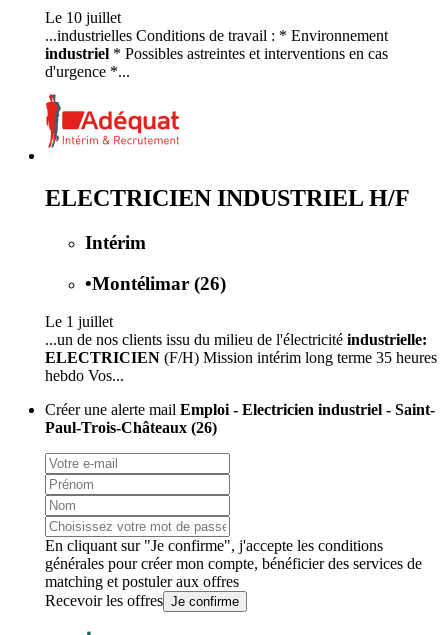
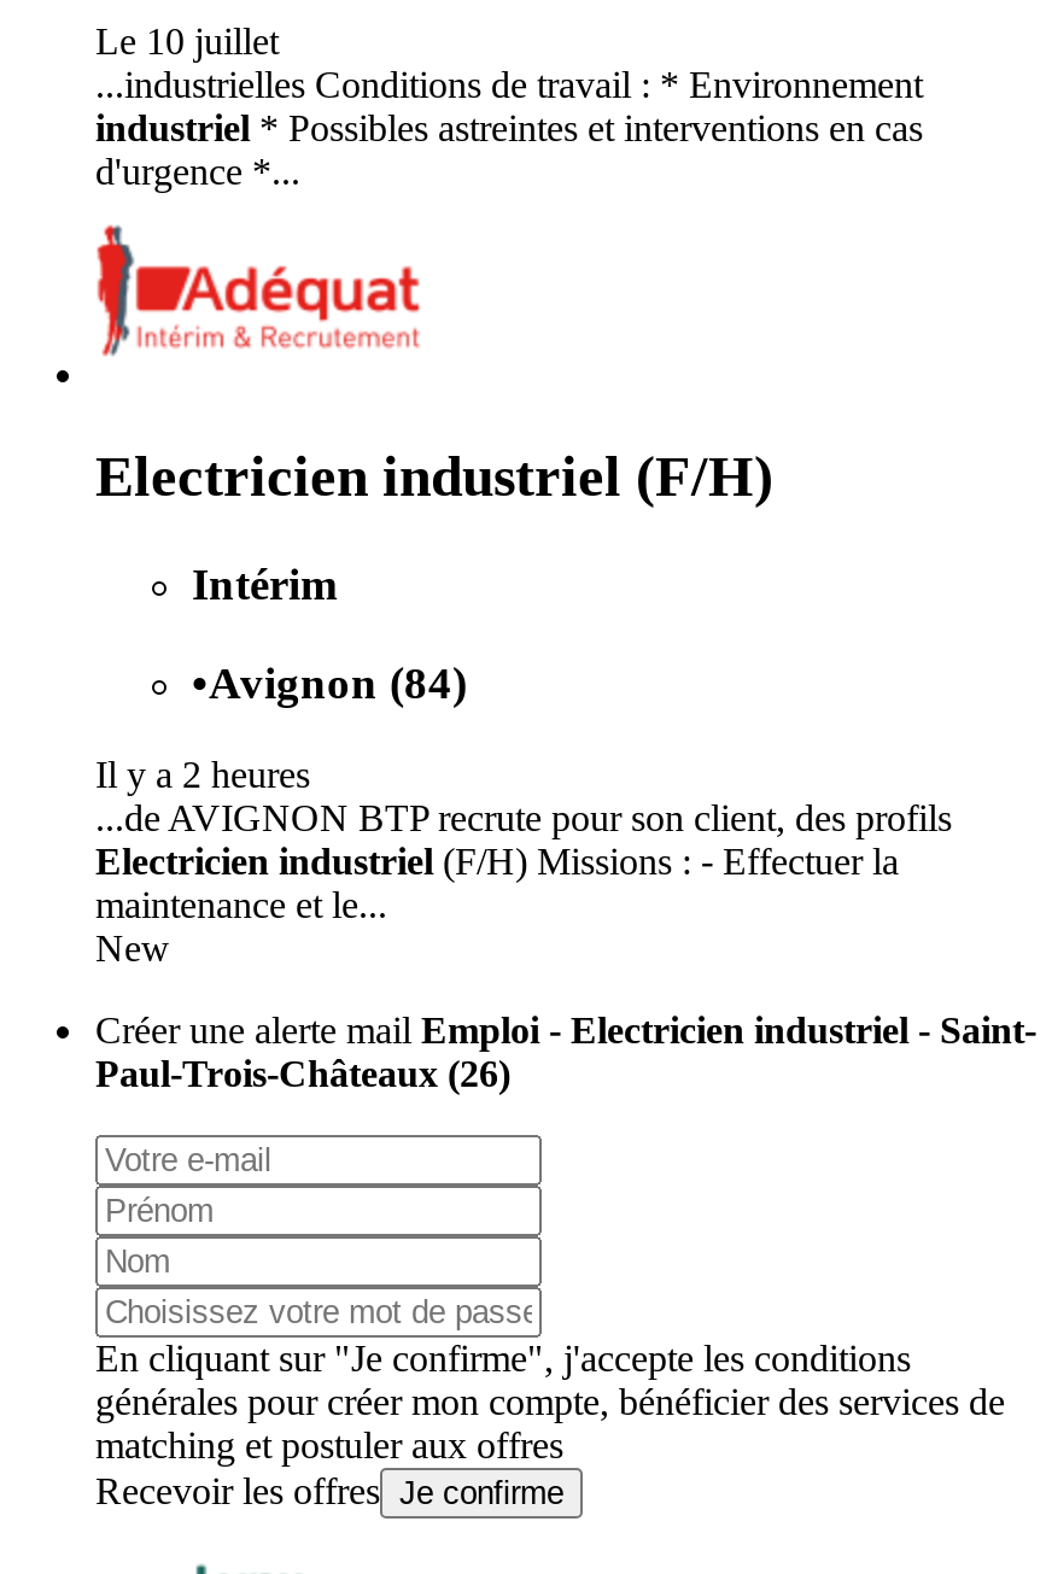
[45,185,410,211] ELECTRICIEN INDUSTRIEL H/F -> [95,445,773,508] Electricien industriel (F/H)
[85,273,226,294] •Montélimar (26) -> [192,656,467,707] •Avignon (84)
[45,313,437,384] Le 1 juillet | ...un de nos clients issu du milieu de l'électricité industrielle: | ELECTRICIEN (F/H) Mission intérim long terme 35 heures | hebdo Vos... -> [95,755,952,969] Il y a 2 heures | ...de AVIGNON BTP recrute pour son client, des profils | Electricien industriel (F/H) Missions : - Effectuer la | maintenance et le... | New

